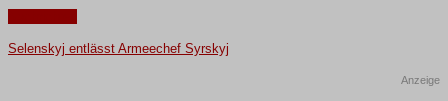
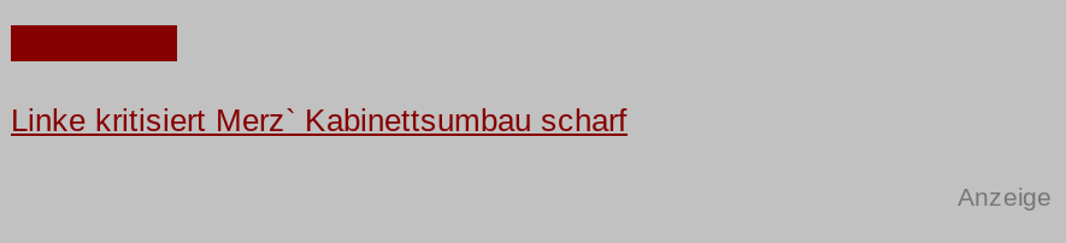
[8,41,229,56] Selenskyj entlässt Armeechef Syrskyj -> [11,103,628,139] Linke kritisiert Merz` Kabinettsumbau scharf

